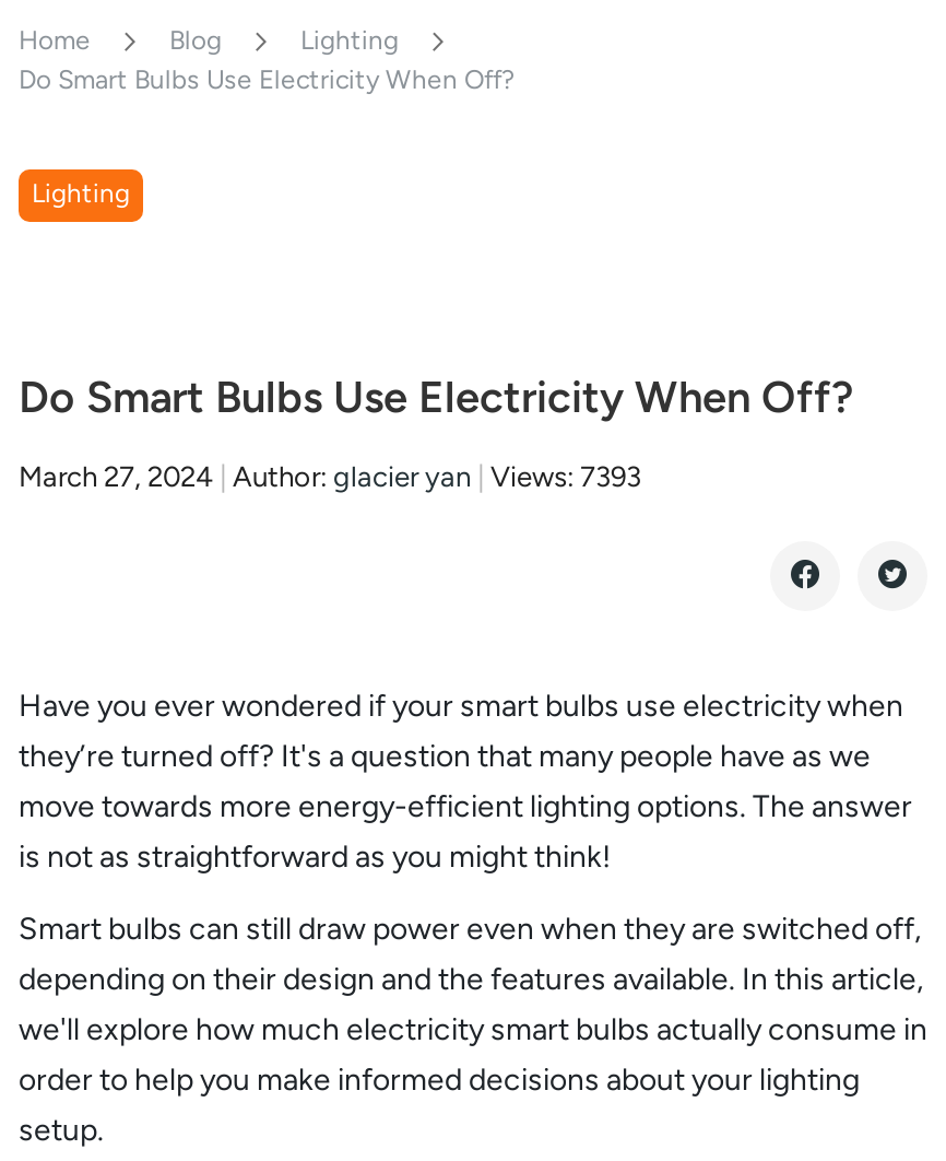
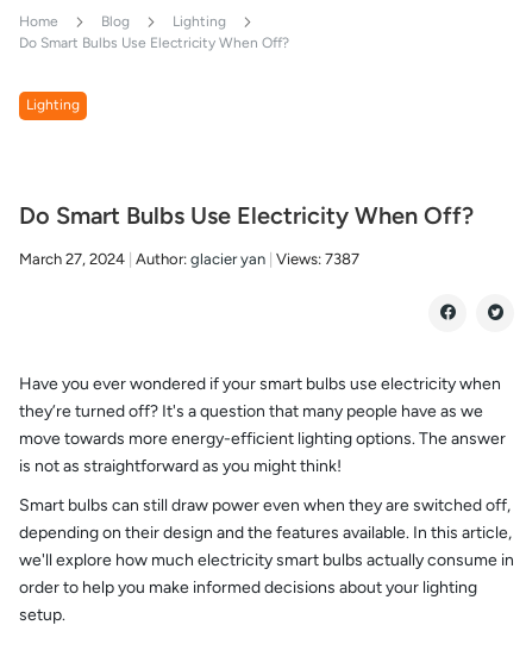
[19,459,641,492] March 27, 2024 Author: glacier yan Views: 7393 -> [19,250,359,267] March 27, 2024 Author: glacier yan Views: 7387

